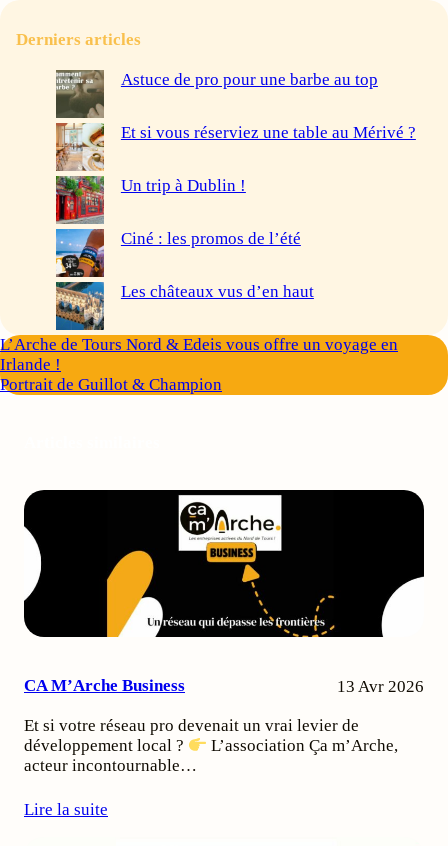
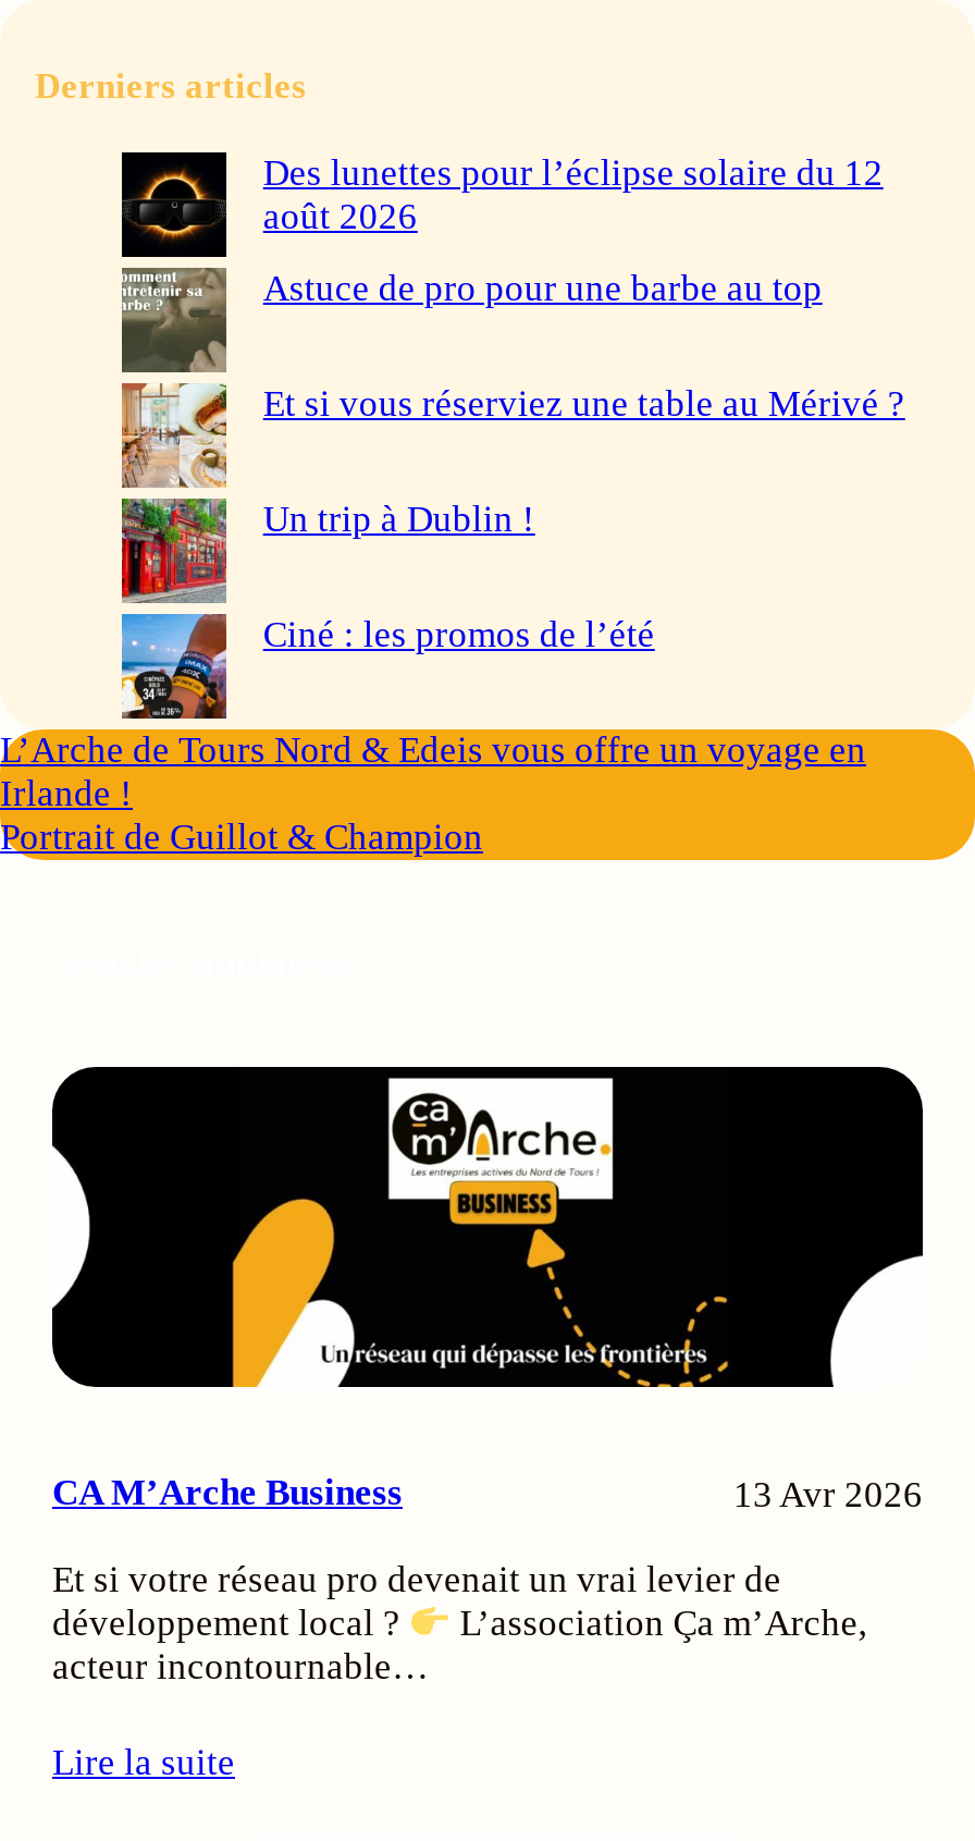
none -> [120,150,883,257] [image] | Des lunettes pour l’éclipse solaire du 12 | août 2026
moved [121,70,416,248] -> [263,268,905,656]: Astuce de pro pour une barbe au top | Et si vous réserviez une table au Mérivé ? | Un trip à Dublin ! | Ciné : les promos de l’été
[55,281,314,331] [image] | Les châteaux vus d’en haut -> none

